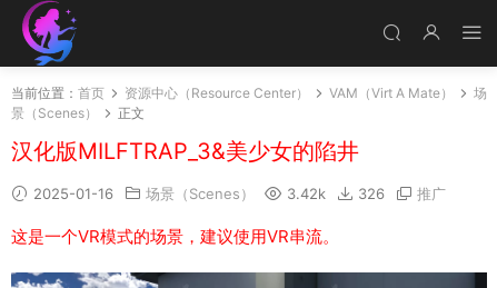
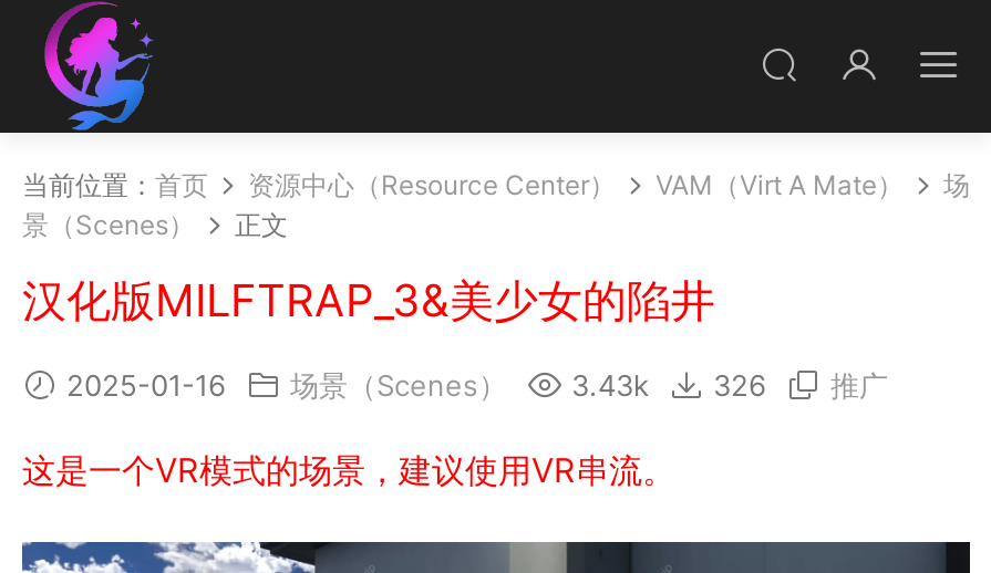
[29,185,446,202] 2025-01-16 场景（Scenes） 3.42k 326 推广 -> [58,367,888,403] 2025-01-16 场景（Scenes） 3.43k 326 推广

